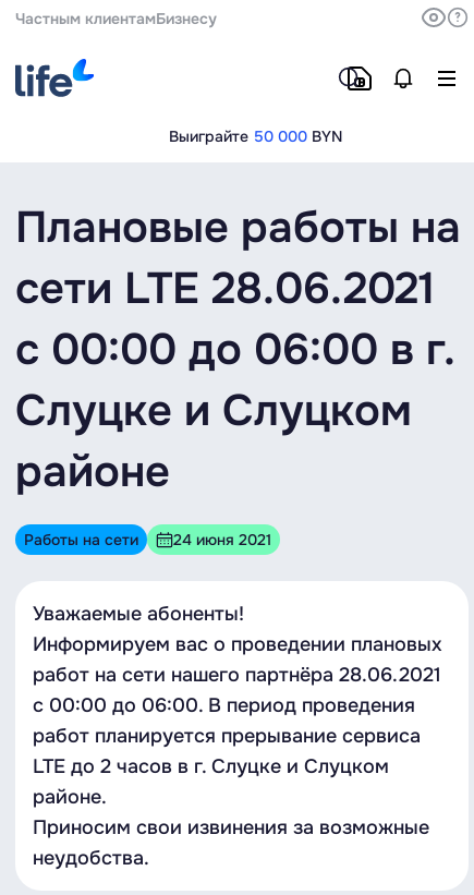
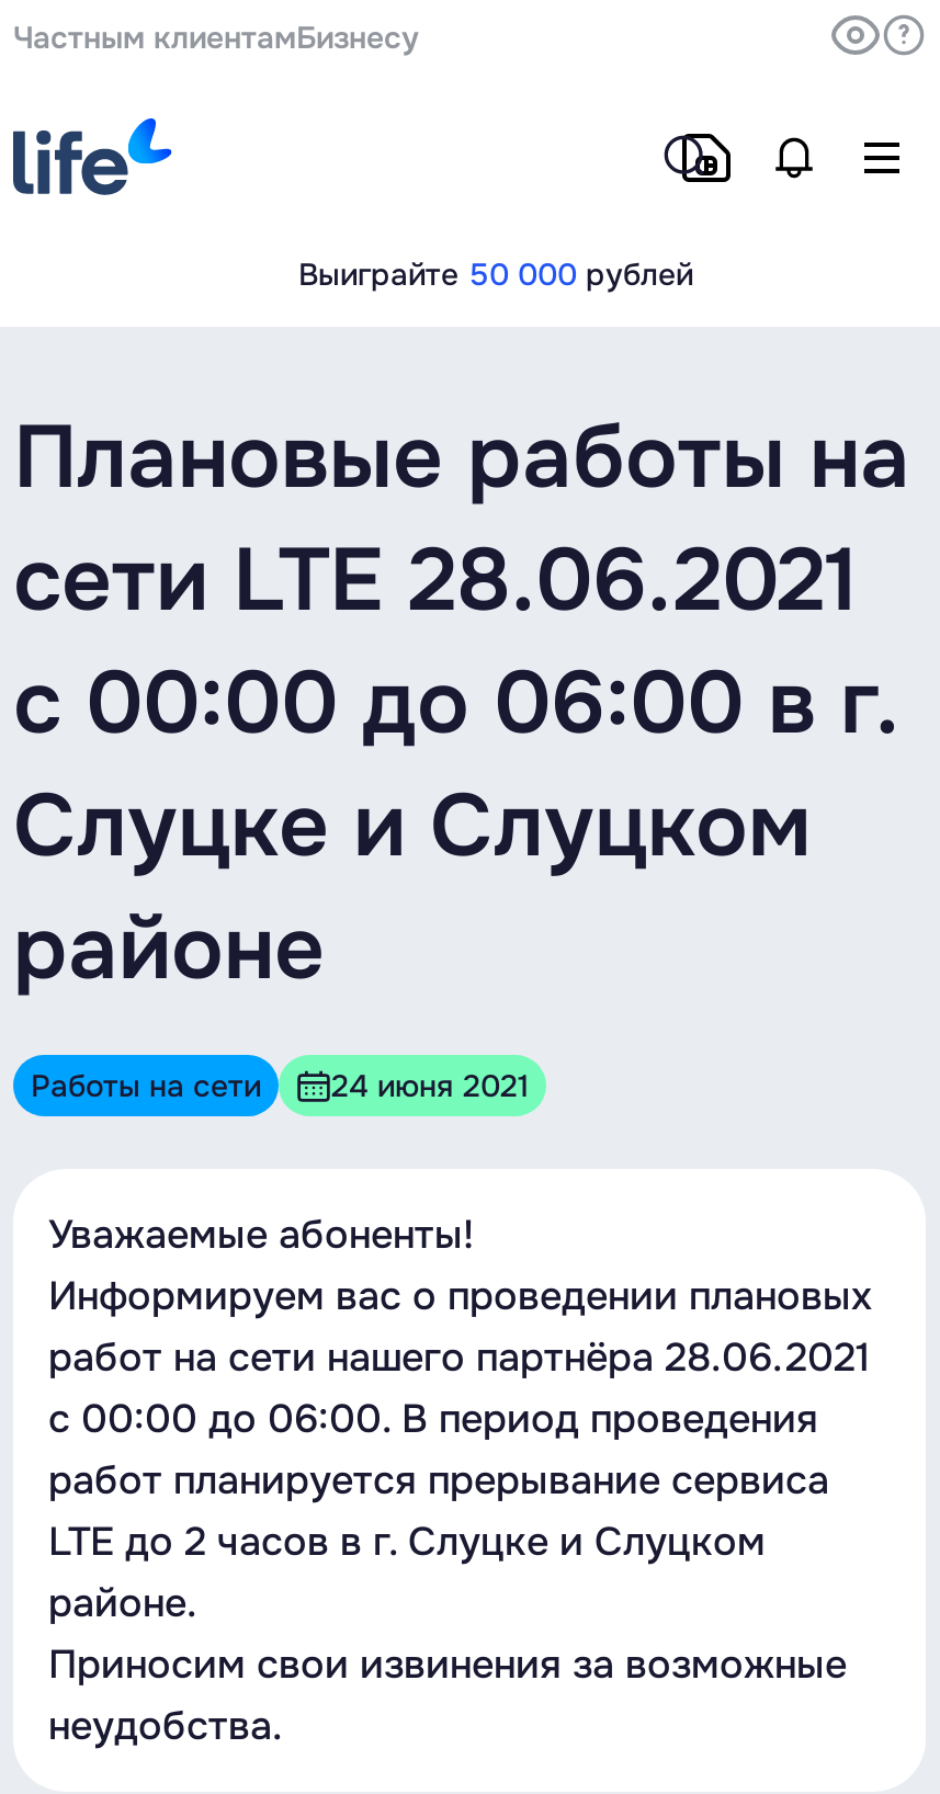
[168,126,342,146] Выиграйте 50 000 BYN -> [298,254,693,294] Выиграйте 50 000 рублей

